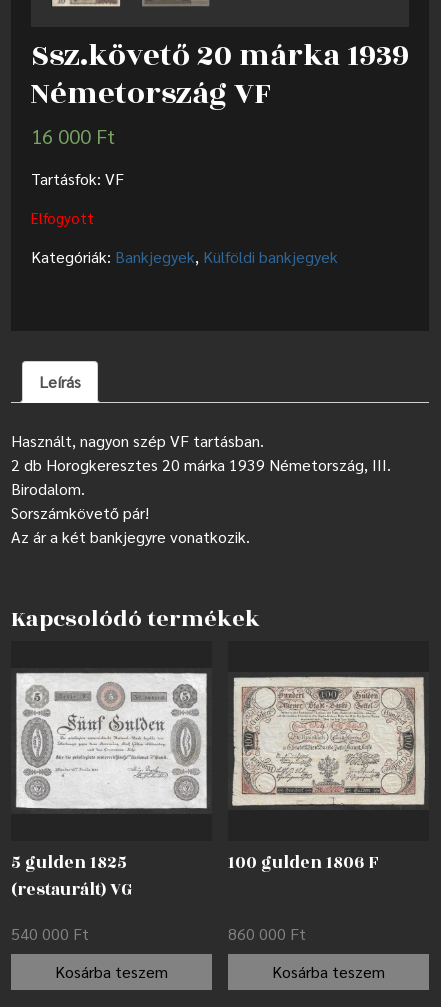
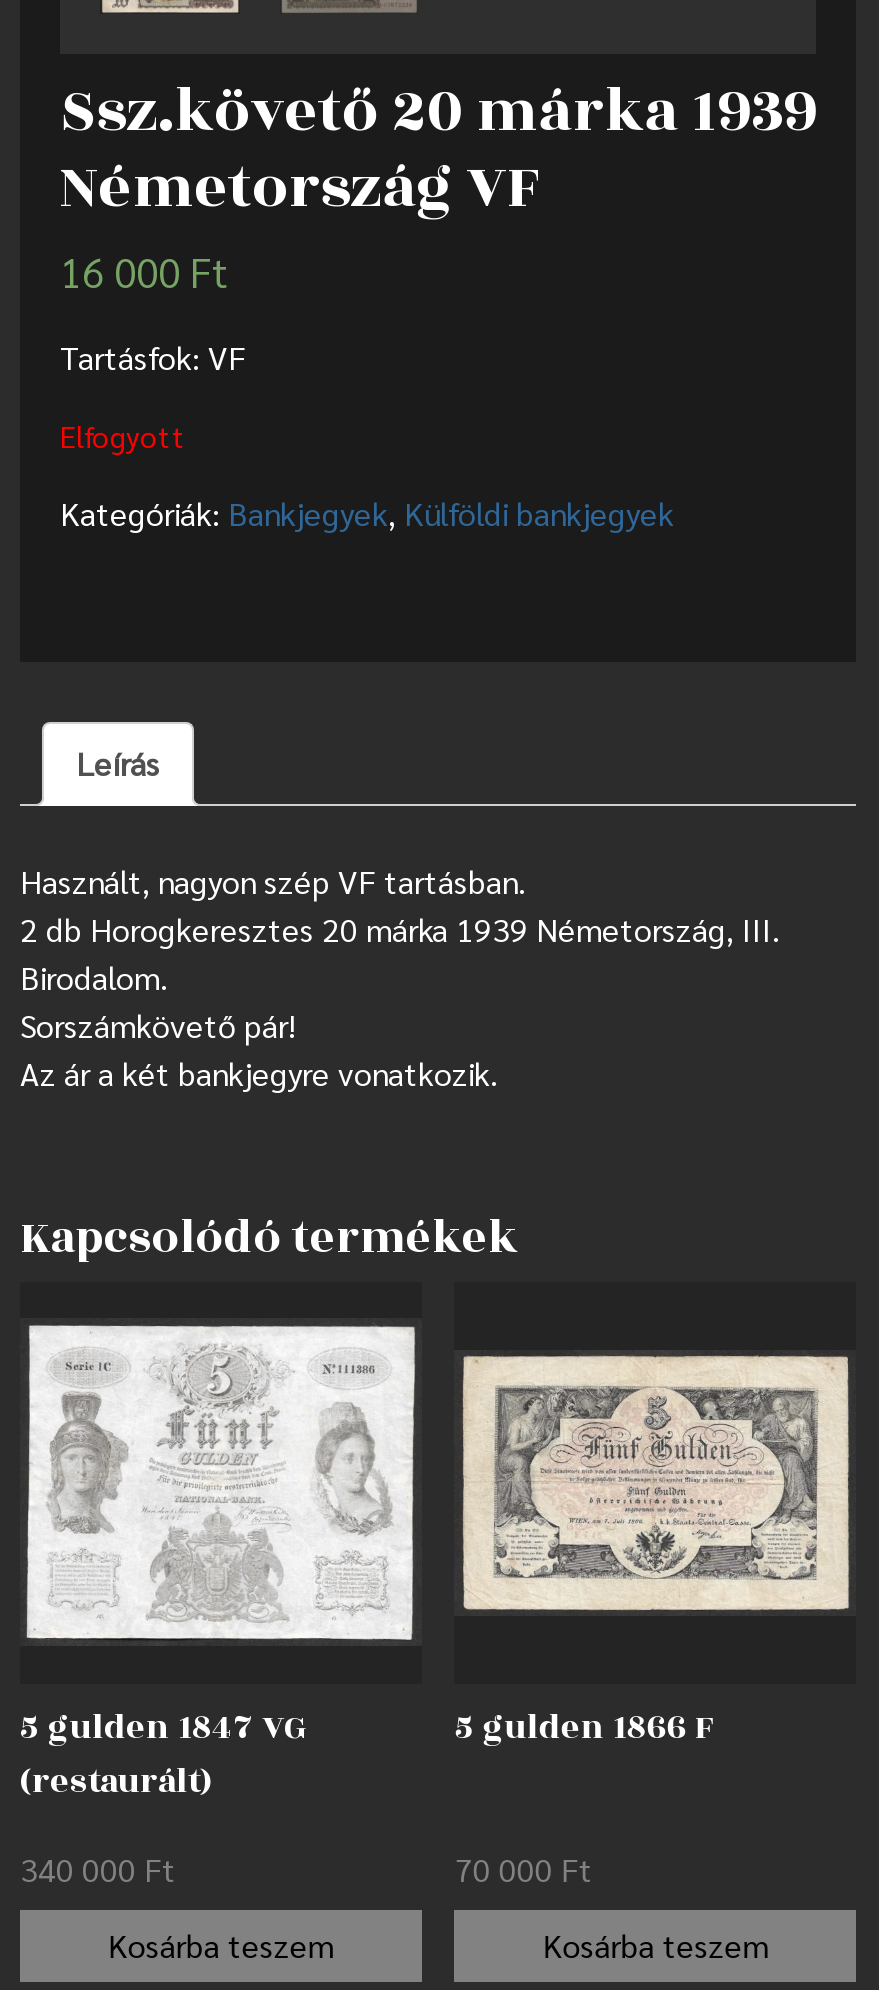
[11,662,209,903] [image] | 5 gulden 1825 | (restaurált) VG -> [20,1322,418,1807] [image] | 5 gulden 1847 VG | (restaurált)
[232,677,425,805] [image] -> [462,1356,848,1592] [image]
[228,850,379,876] 100 gulden 1806 F -> [455,1701,717,1753] 5 gulden 1866 F
[11,923,89,944] 540 000 Ft -> [20,1847,176,1889] 340 000 Ft
[228,923,306,944] 860 000 Ft -> [455,1847,593,1889] 70 000 Ft

